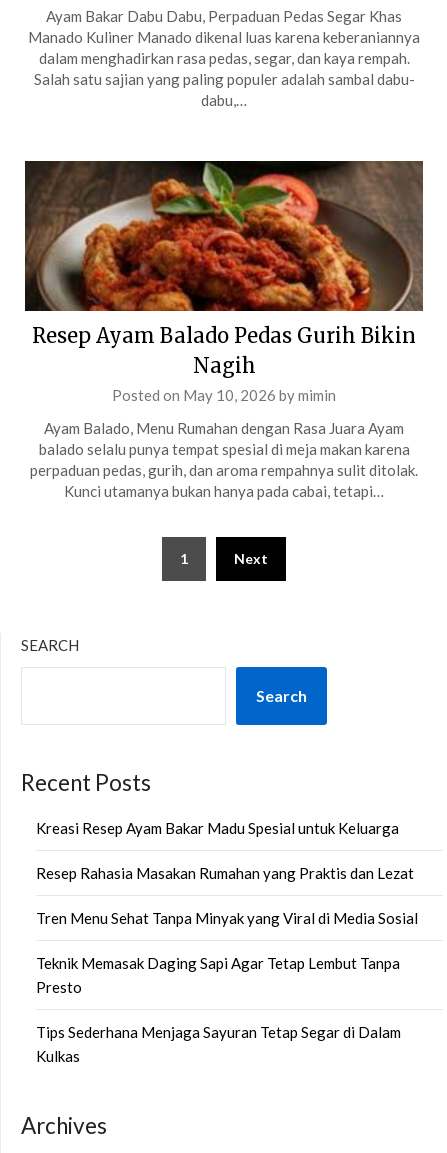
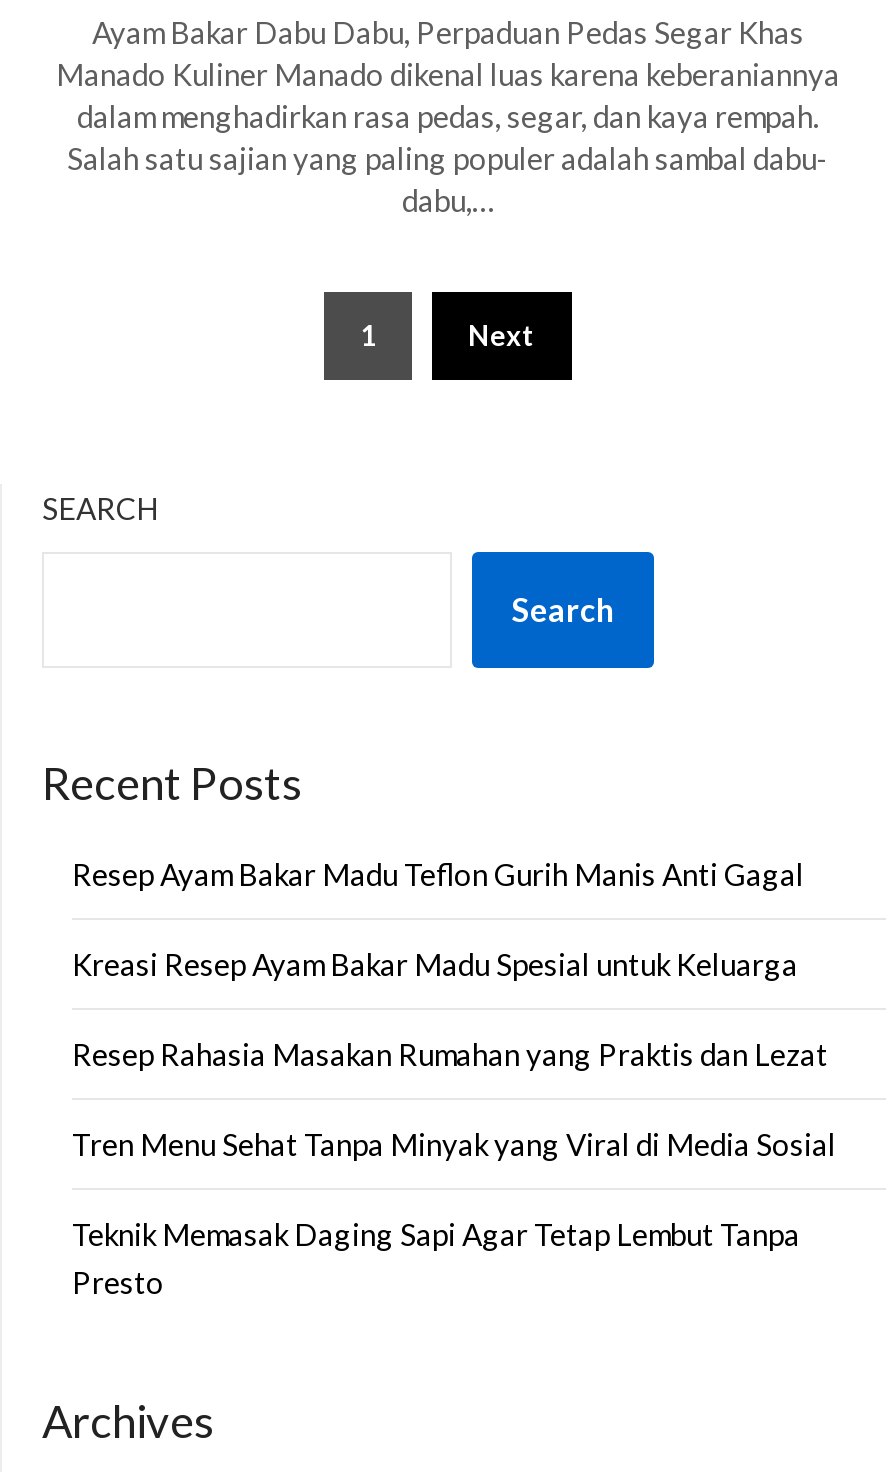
[24,160,424,500] [image] | Resep Ayam Balado Pedas Gurih Bikin | Nagih | Posted on May 10, 2026 by mimin | Ayam Balado, Menu Rumahan dengan Rasa Juara Ayam | balado selalu punya tempat spesial di meja makan karena | perpaduan pedas, gurih, dan aroma rempahnya sulit ditolak. | Kunci utamanya bukan hanya pada cabai, tetapi… -> none
none -> [72,856,804,892] Resep Ayam Bakar Madu Teflon Gurih Manis Anti Gagal
[36,1023,401,1065] Tips Sederhana Menjaga Sayuran Tetap Segar di Dalam | Kulkas -> none

